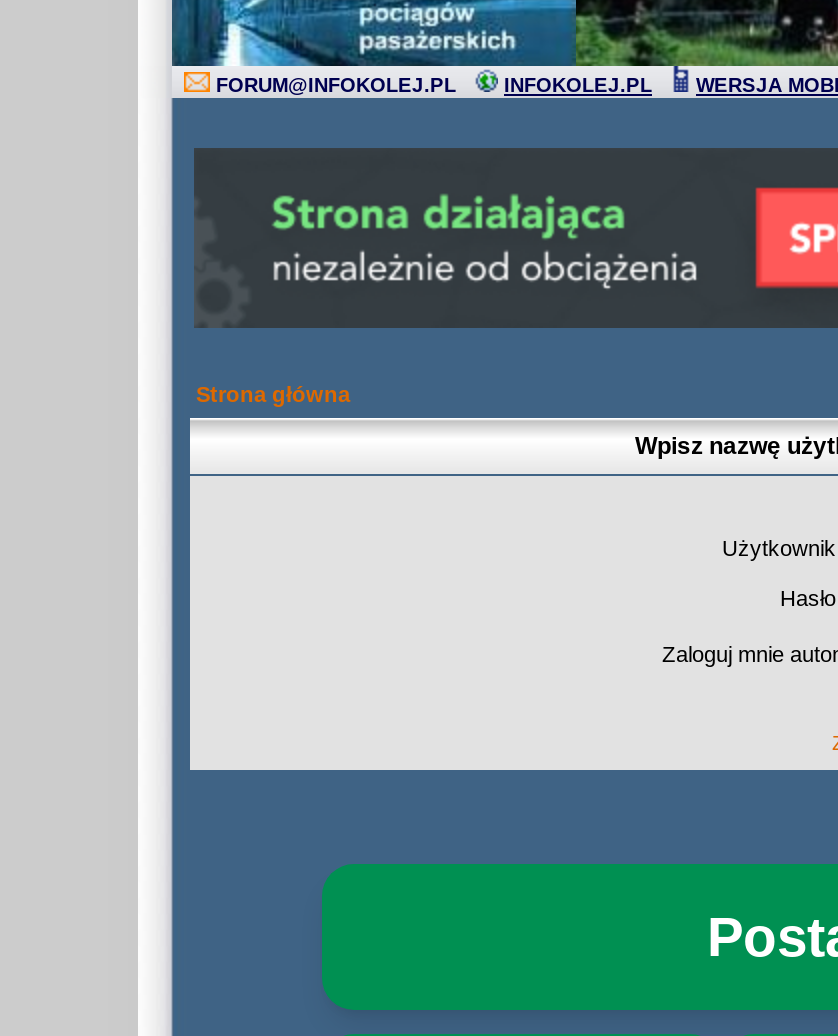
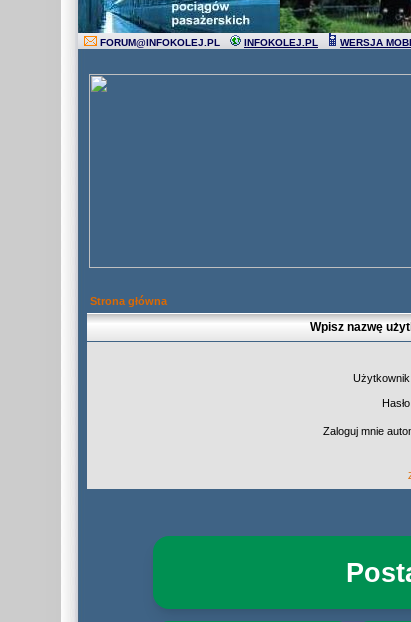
[194,148,832,328] [image] -> none

